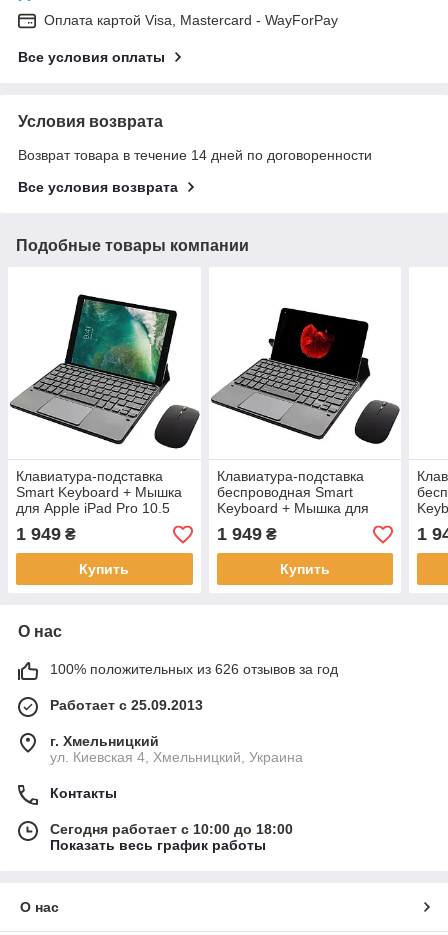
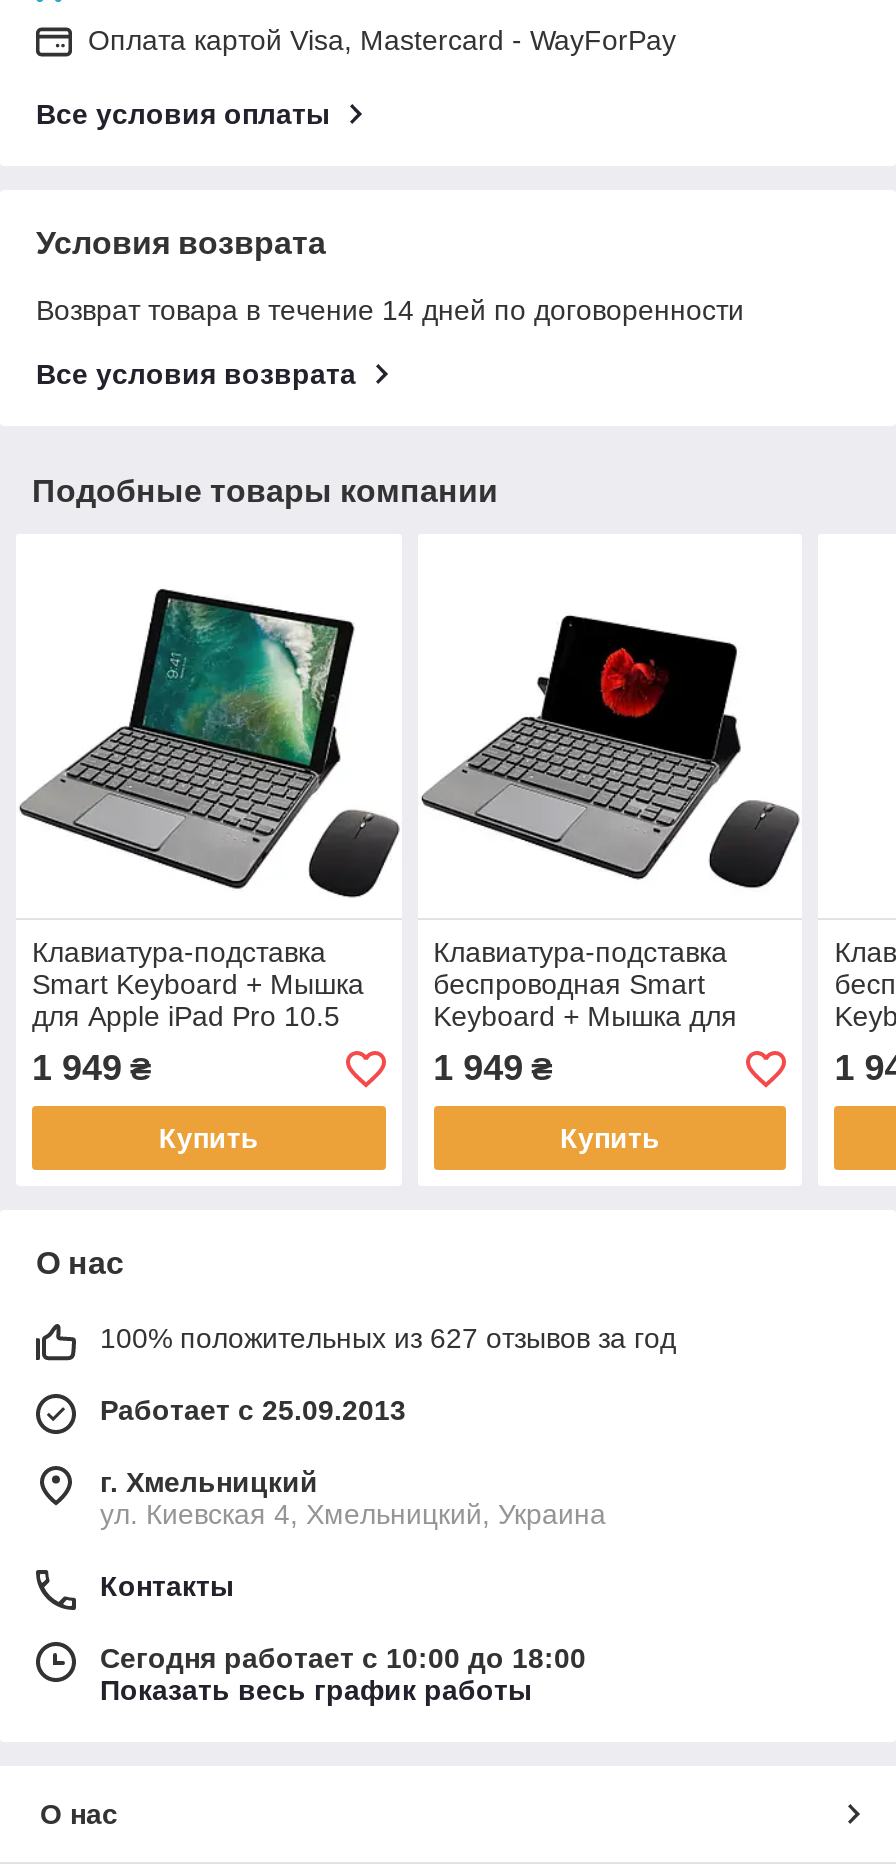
[50,661,338,677] 100% положительных из 626 отзывов за год -> [100,1323,676,1355] 100% положительных из 627 отзывов за год

